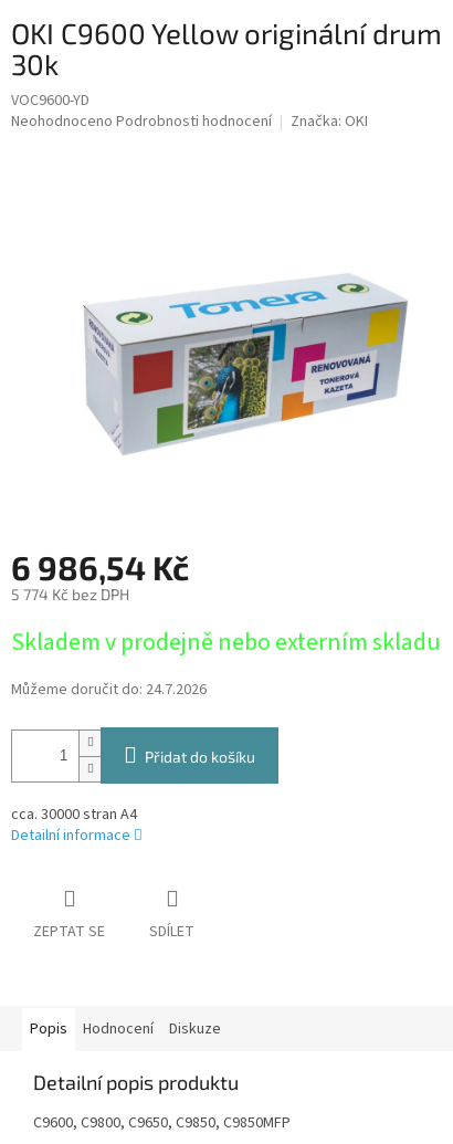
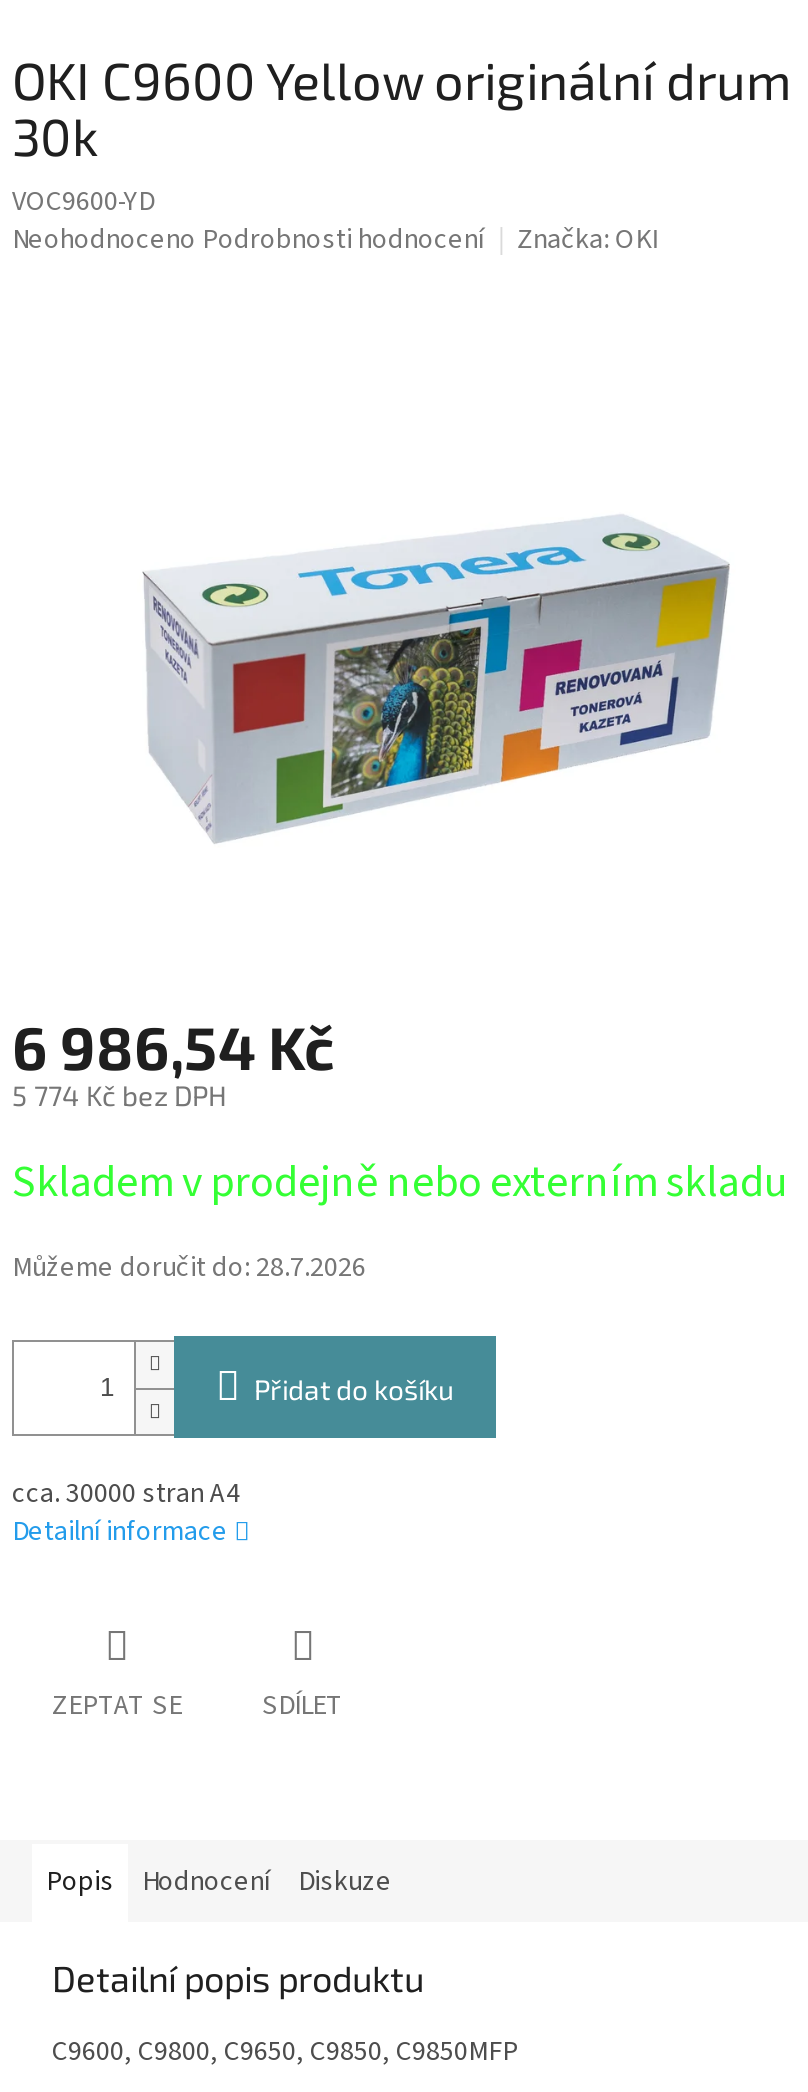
[11,679,207,701] Můžeme doručit do: 24.7.2026 -> [12,1249,366,1289] Můžeme doručit do: 28.7.2026

